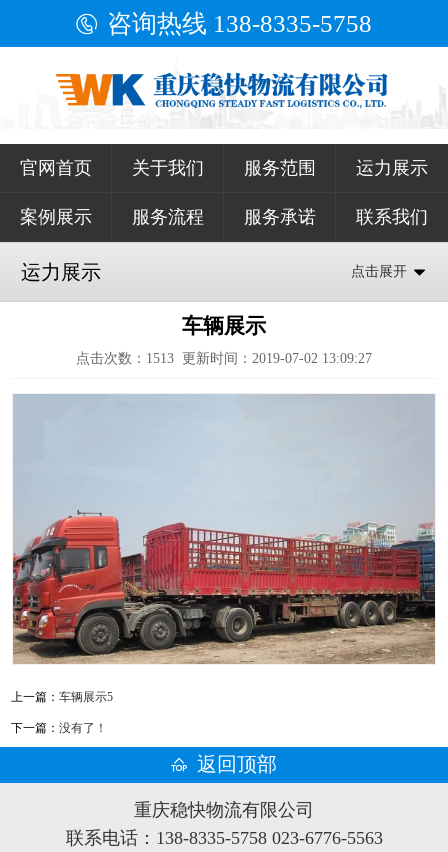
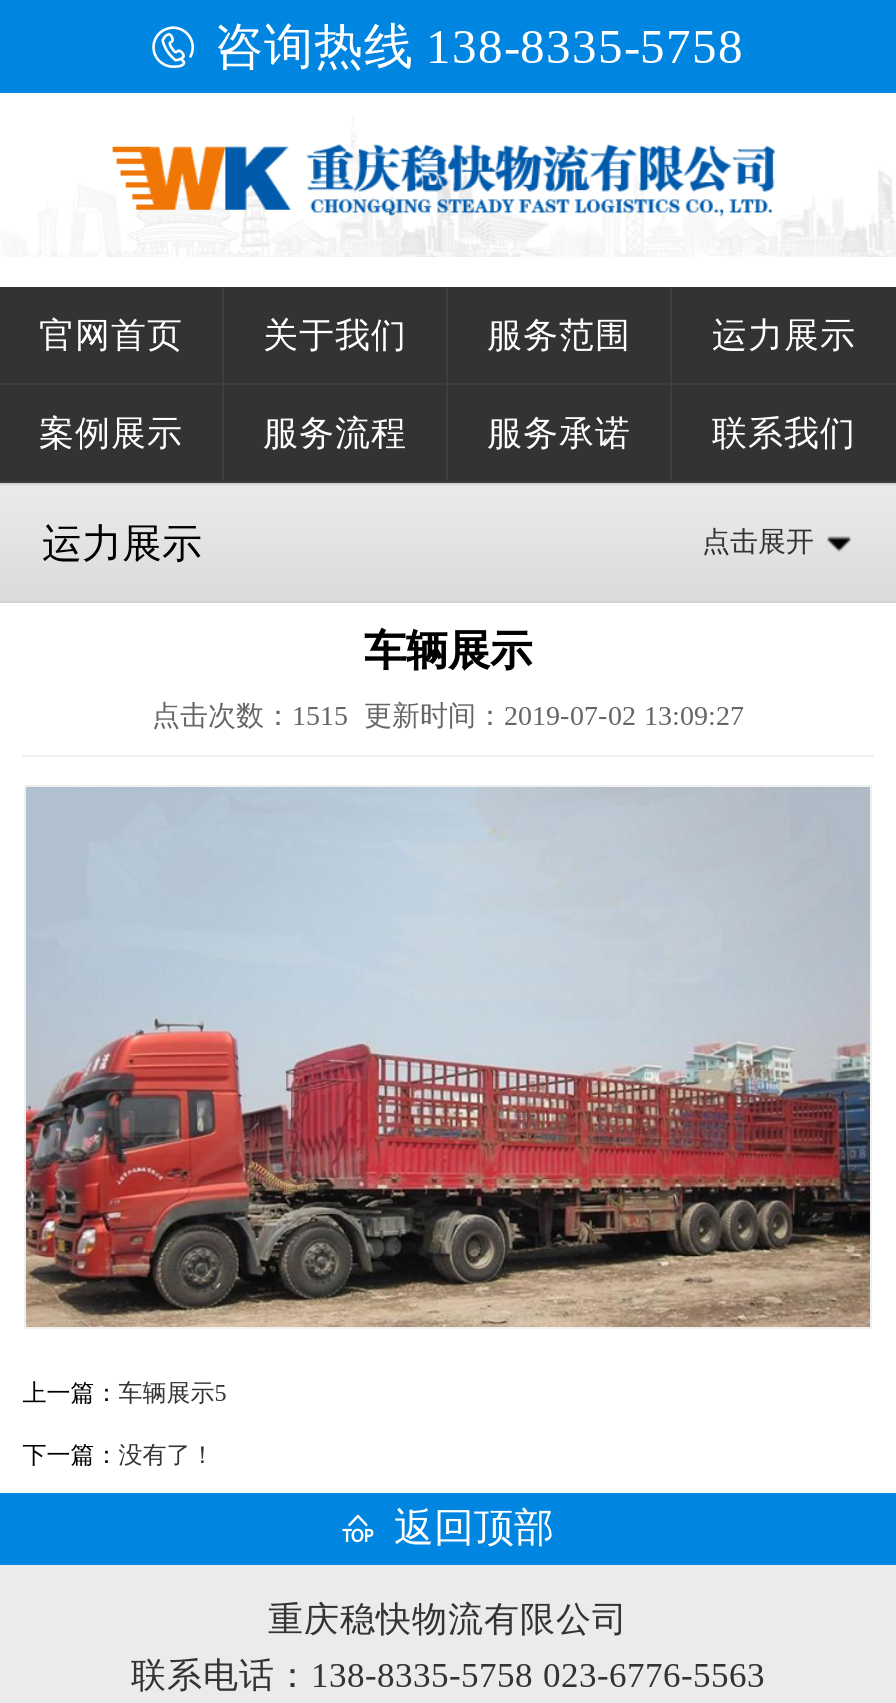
[76,351,372,366] 点击次数：1513更新时间：2019-07-02 13:09:27 -> [152,701,744,731] 点击次数：1515更新时间：2019-07-02 13:09:27

